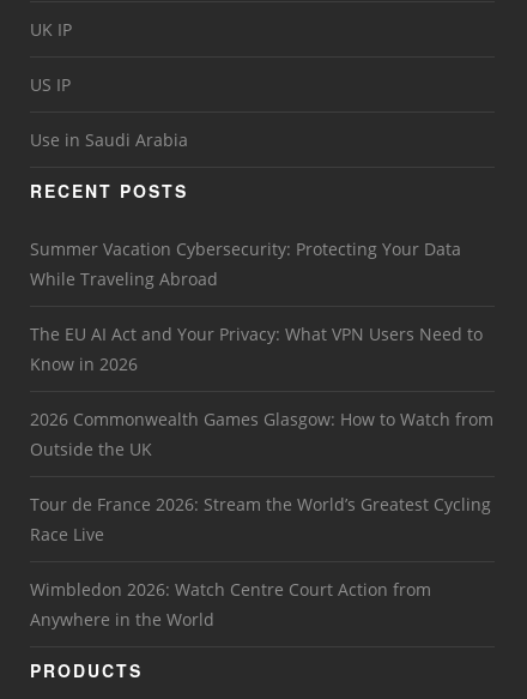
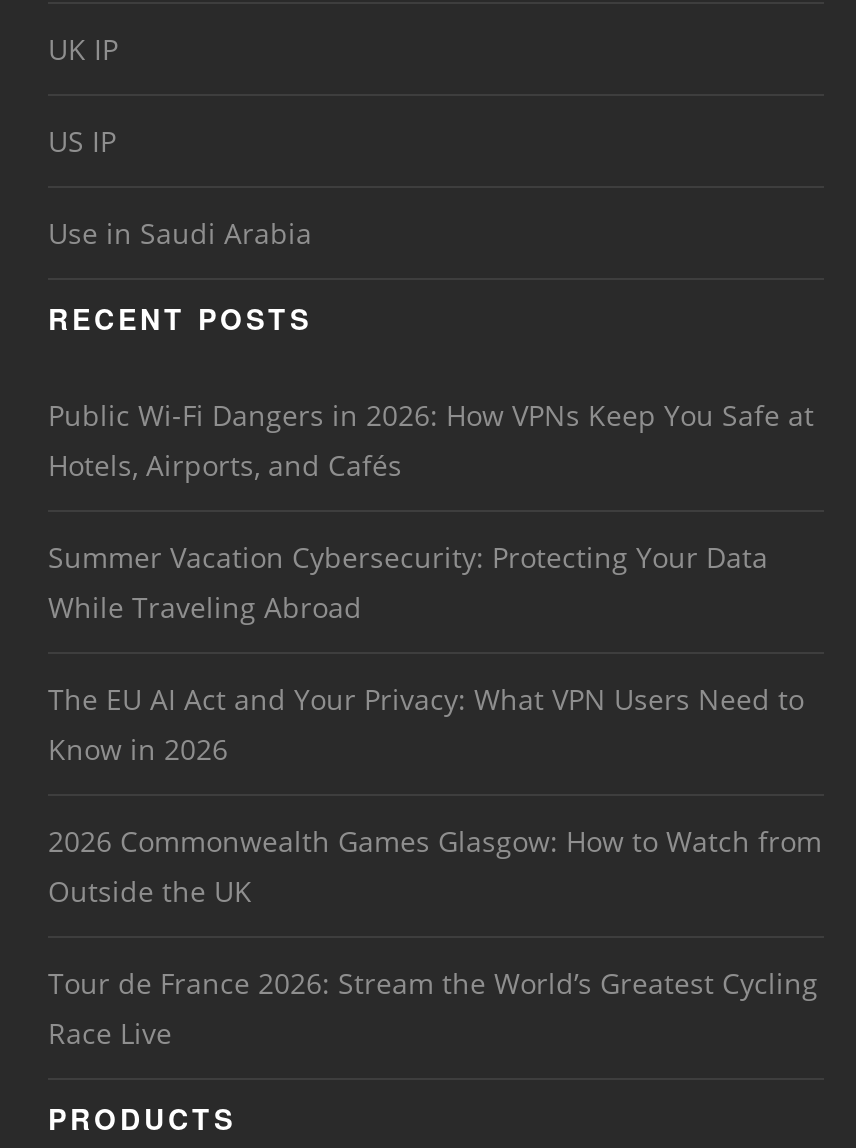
none -> [48,396,814,484] Public Wi-Fi Dangers in 2026: How VPNs Keep You Safe at | Hotels, Airports, and Cafés
moved [30,238,493,546] -> [48,538,822,1052]: Summer Vacation Cybersecurity: Protecting Your Data | While Traveling Abroad | The EU AI Act and Your Privacy: What VPN Users Need to | Know in 2026 | 2026 Commonwealth Games Glasgow: How to Watch from | Outside the UK | Tour de France 2026: Stream the World’s Greatest Cycling | Race Live
[30,578,431,631] Wimbledon 2026: Watch Centre Court Action from | Anywhere in the World -> none

